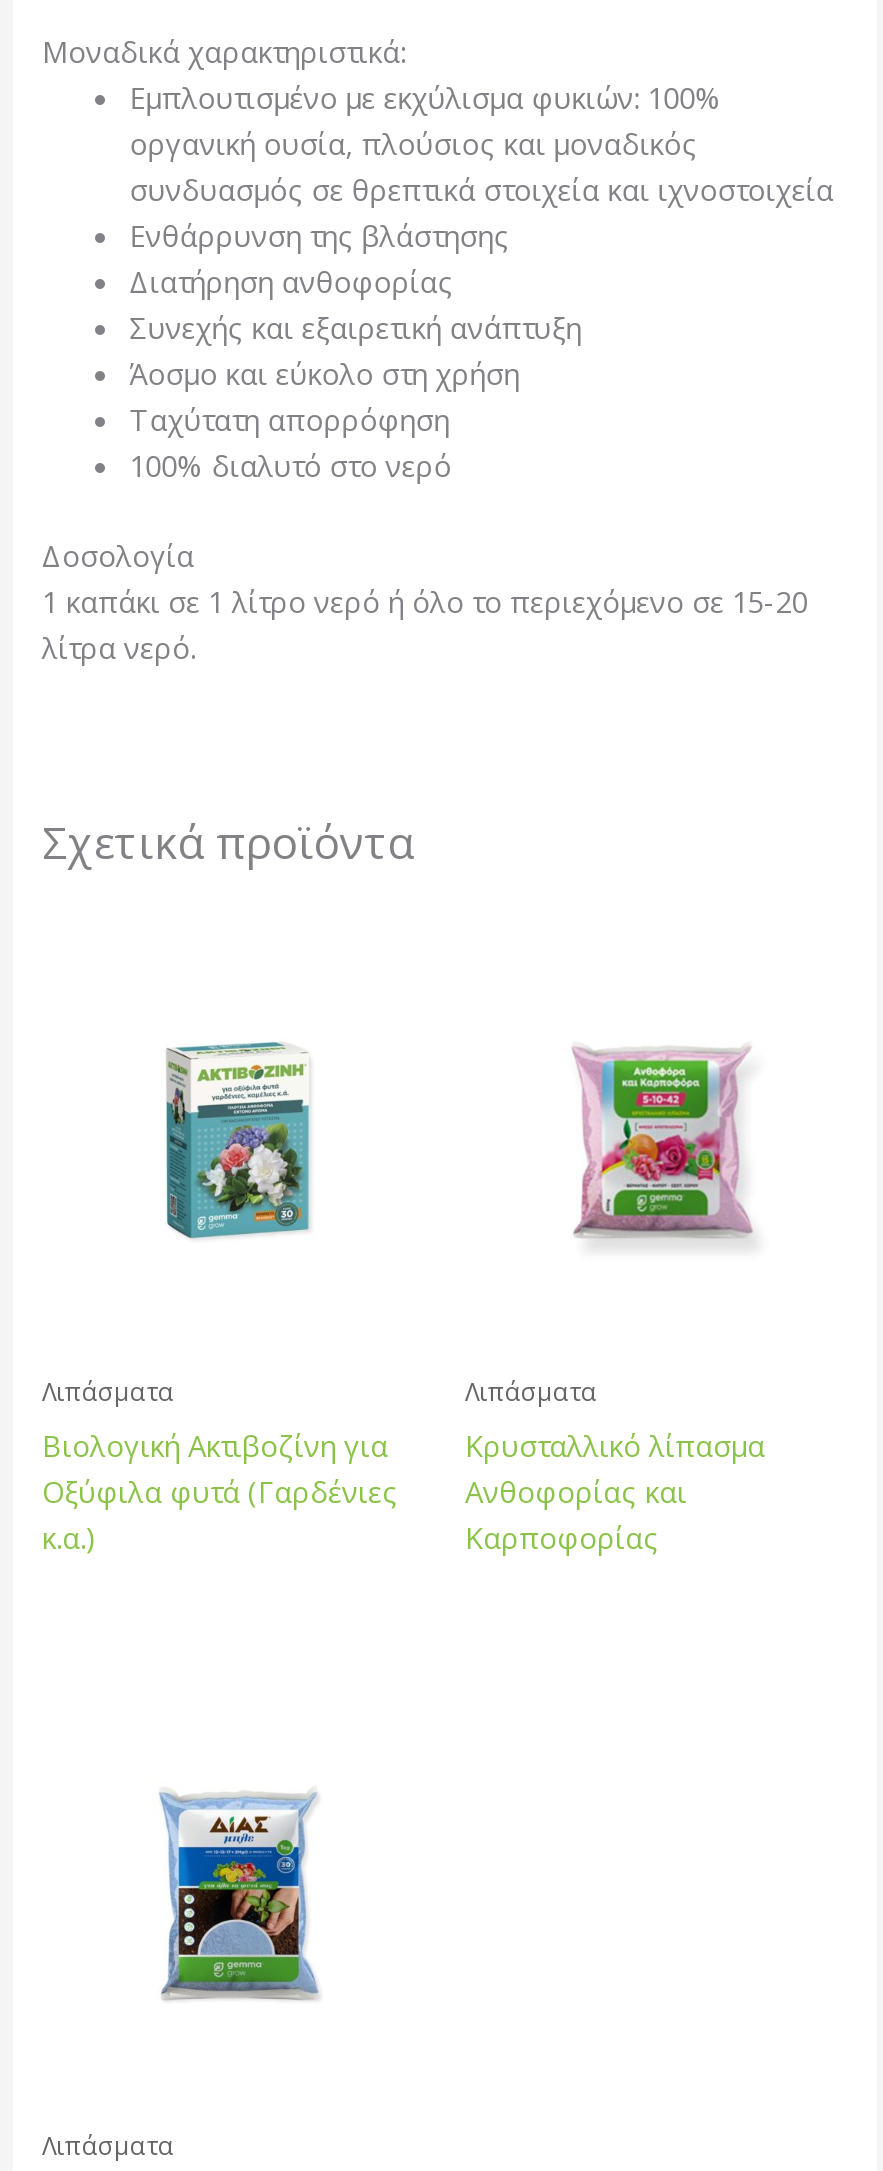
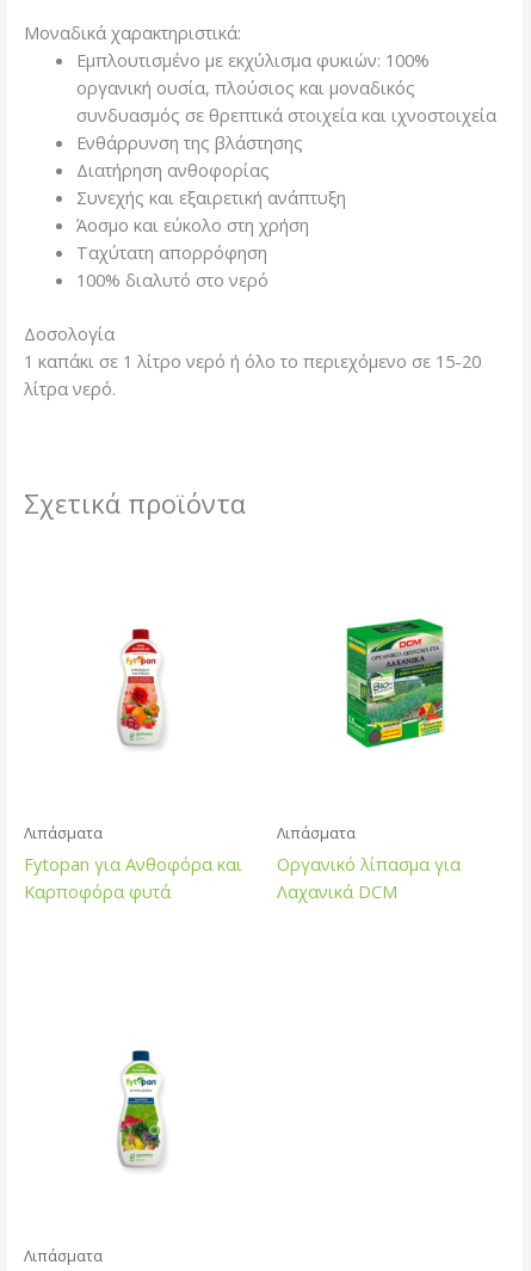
[165,1039,311,1249] [image] -> [99,625,184,749] [image]
[571,1033,755,1247] [image] -> [341,618,449,748] [image]
[42,1424,398,1556] Βιολογική Ακτιβοζίνη για | Οξύφιλα φυτά (Γαρδένιες | κ.α.) -> [24,852,243,904] Fytopan για Ανθοφόρα και | Καρποφόρα φυτά
[465,1424,765,1556] Κρυσταλλικό λίπασμα | Ανθοφορίας και | Καρποφορίας -> [277,852,461,904] Οργανικό λίπασμα για | Λαχανικά DCM
[159,1789,321,2001] [image] -> [100,1049,183,1168] [image]

